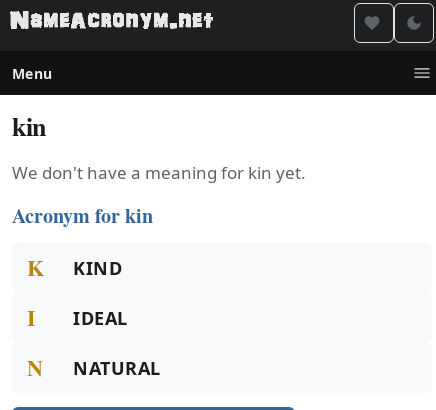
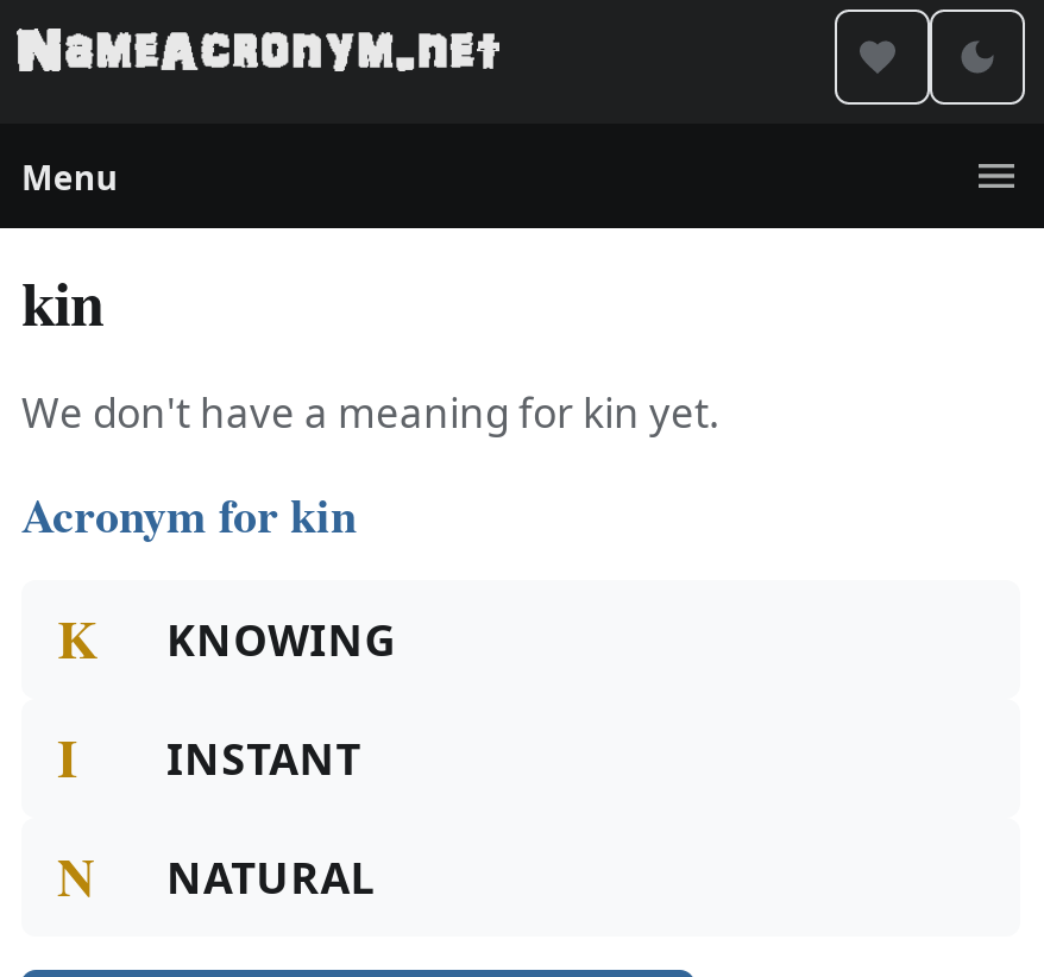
[73,256,122,280] KIND -> [166,611,397,668] KNOWING
[73,306,128,330] IDEAL -> [166,730,361,787] INSTANT

